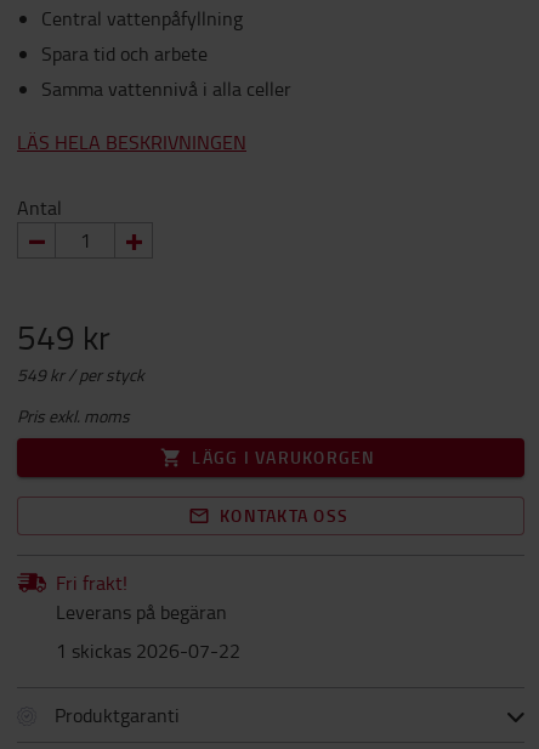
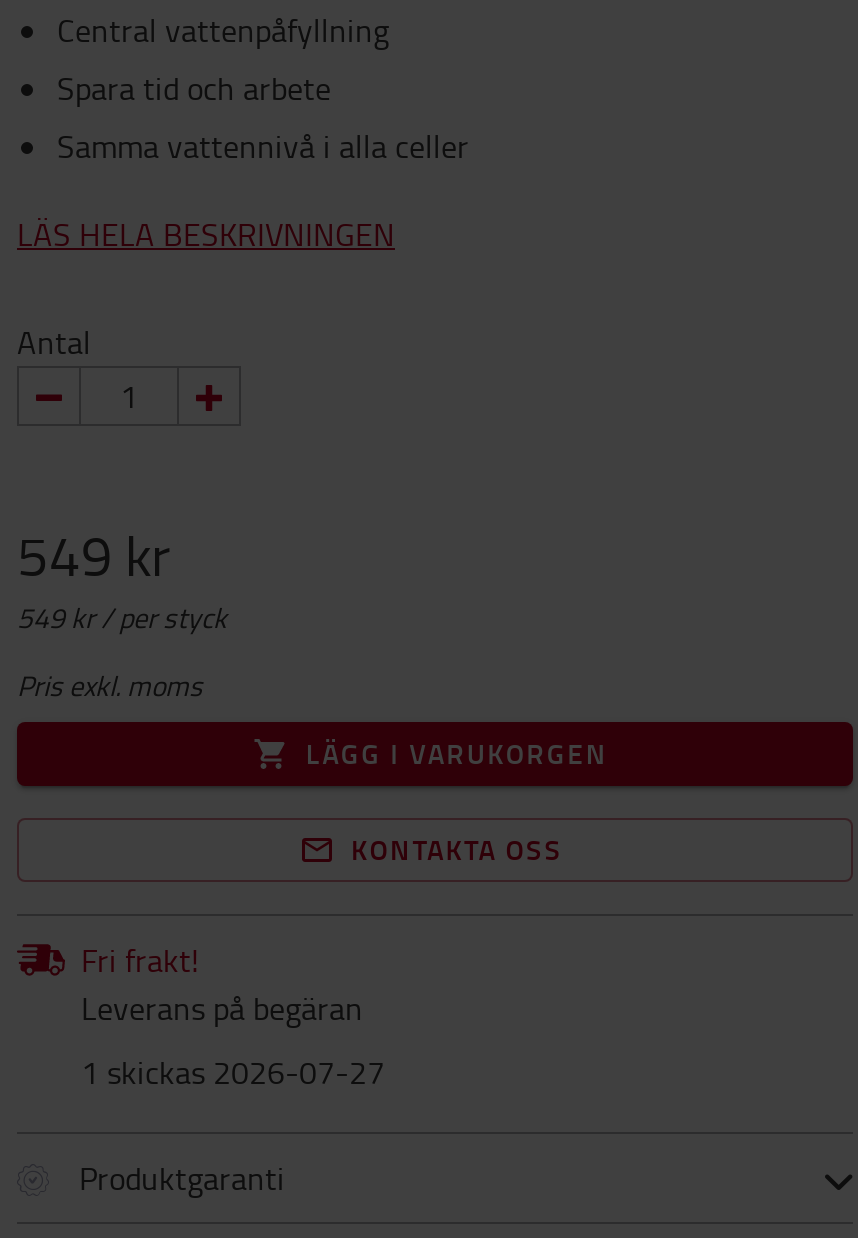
[56,637,240,664] 1 skickas 2026-07-22 -> [81,1050,385,1094] 1 skickas 2026-07-27

